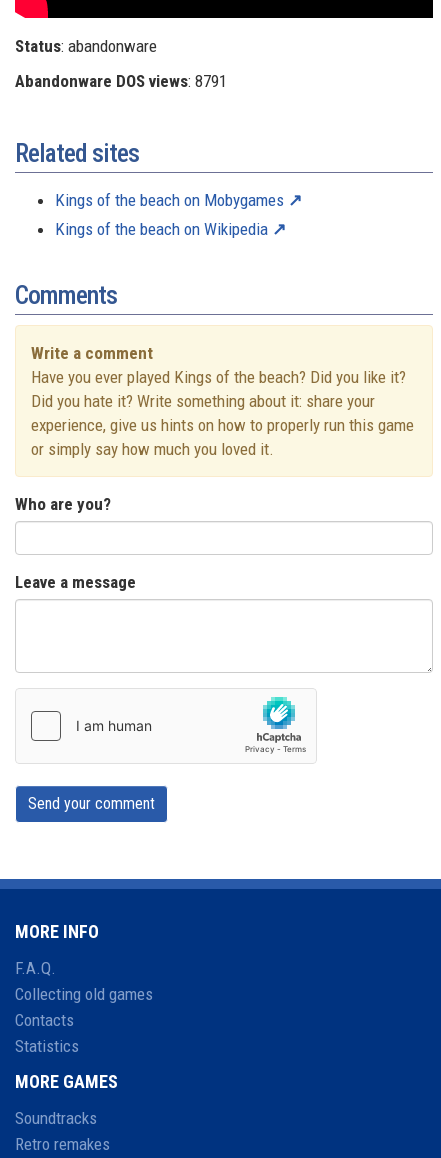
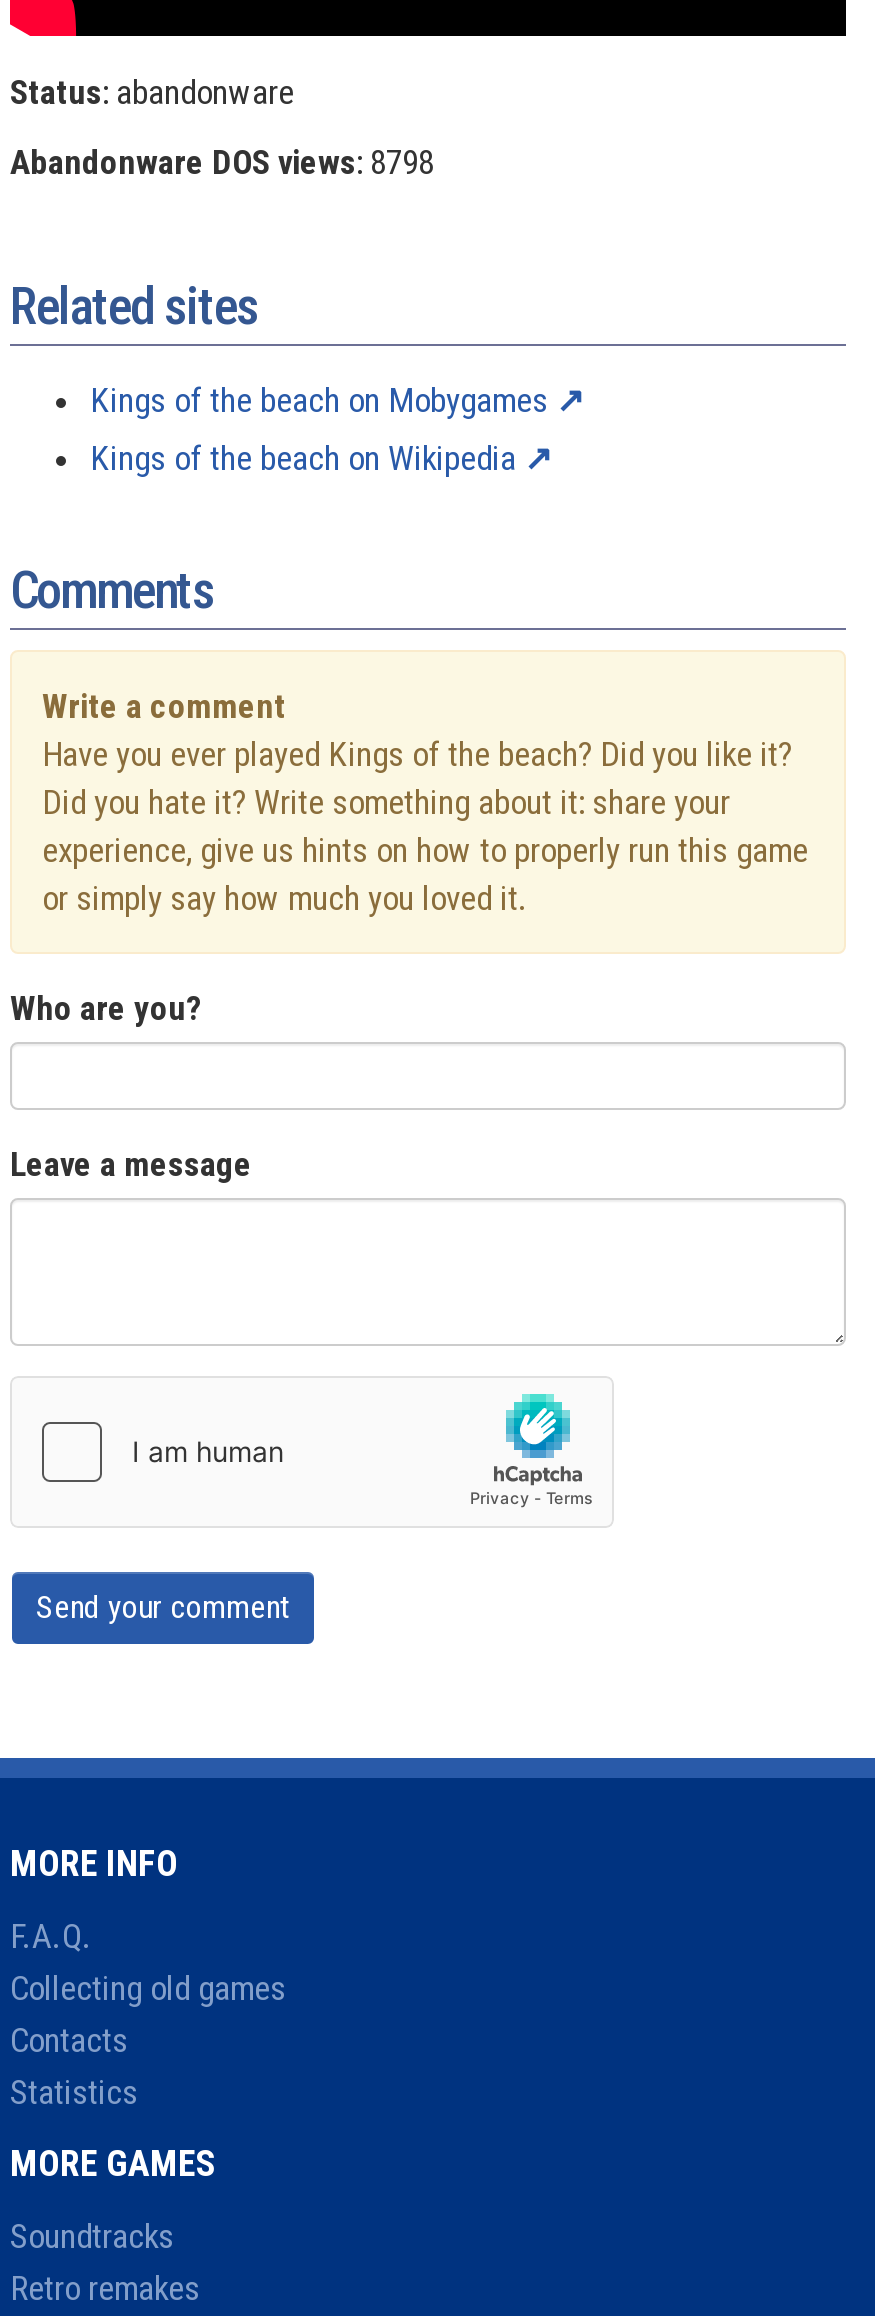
[15,70,227,90] Abandonware DOS views: 8791 -> [10,141,434,181] Abandonware DOS views: 8798

